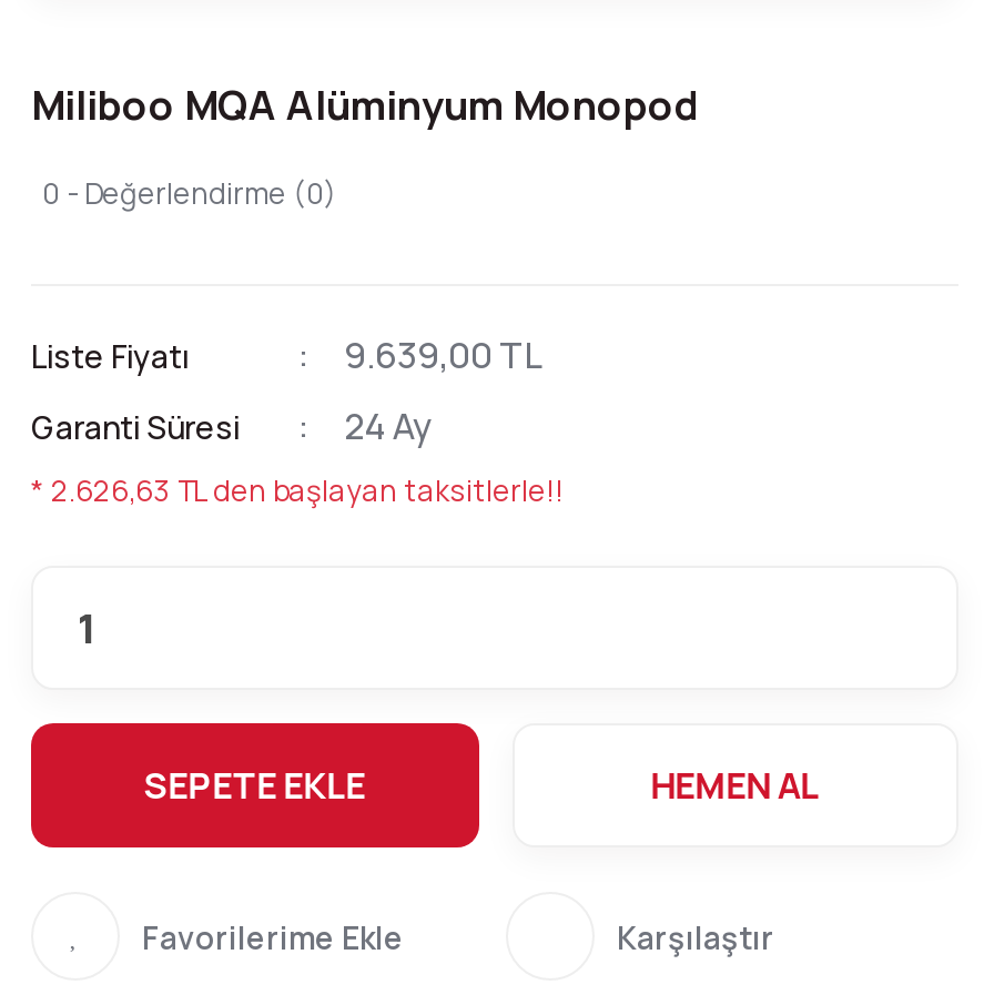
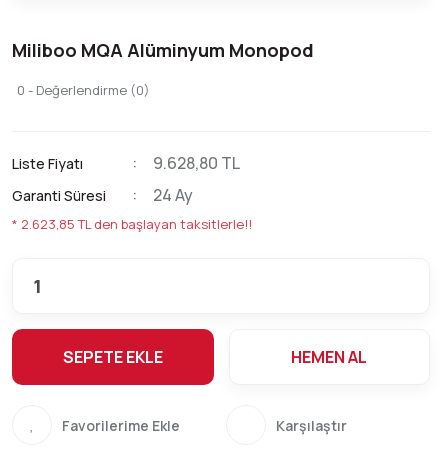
[344,331,541,379] 9.639,00 TL -> [153,152,240,174] 9.628,80 TL
[31,470,564,510] * 2.626,63 TL den başlayan taksitlerle!! -> [12,215,252,233] * 2.623,85 TL den başlayan taksitlerle!!

